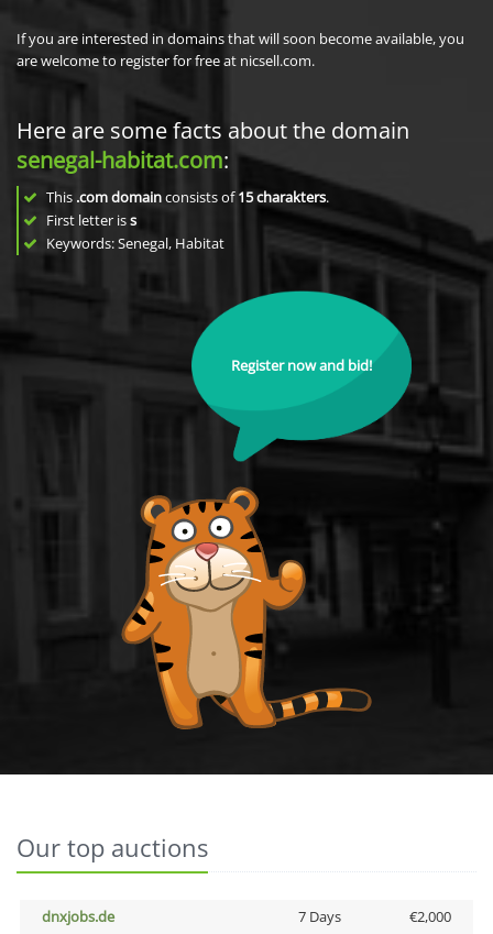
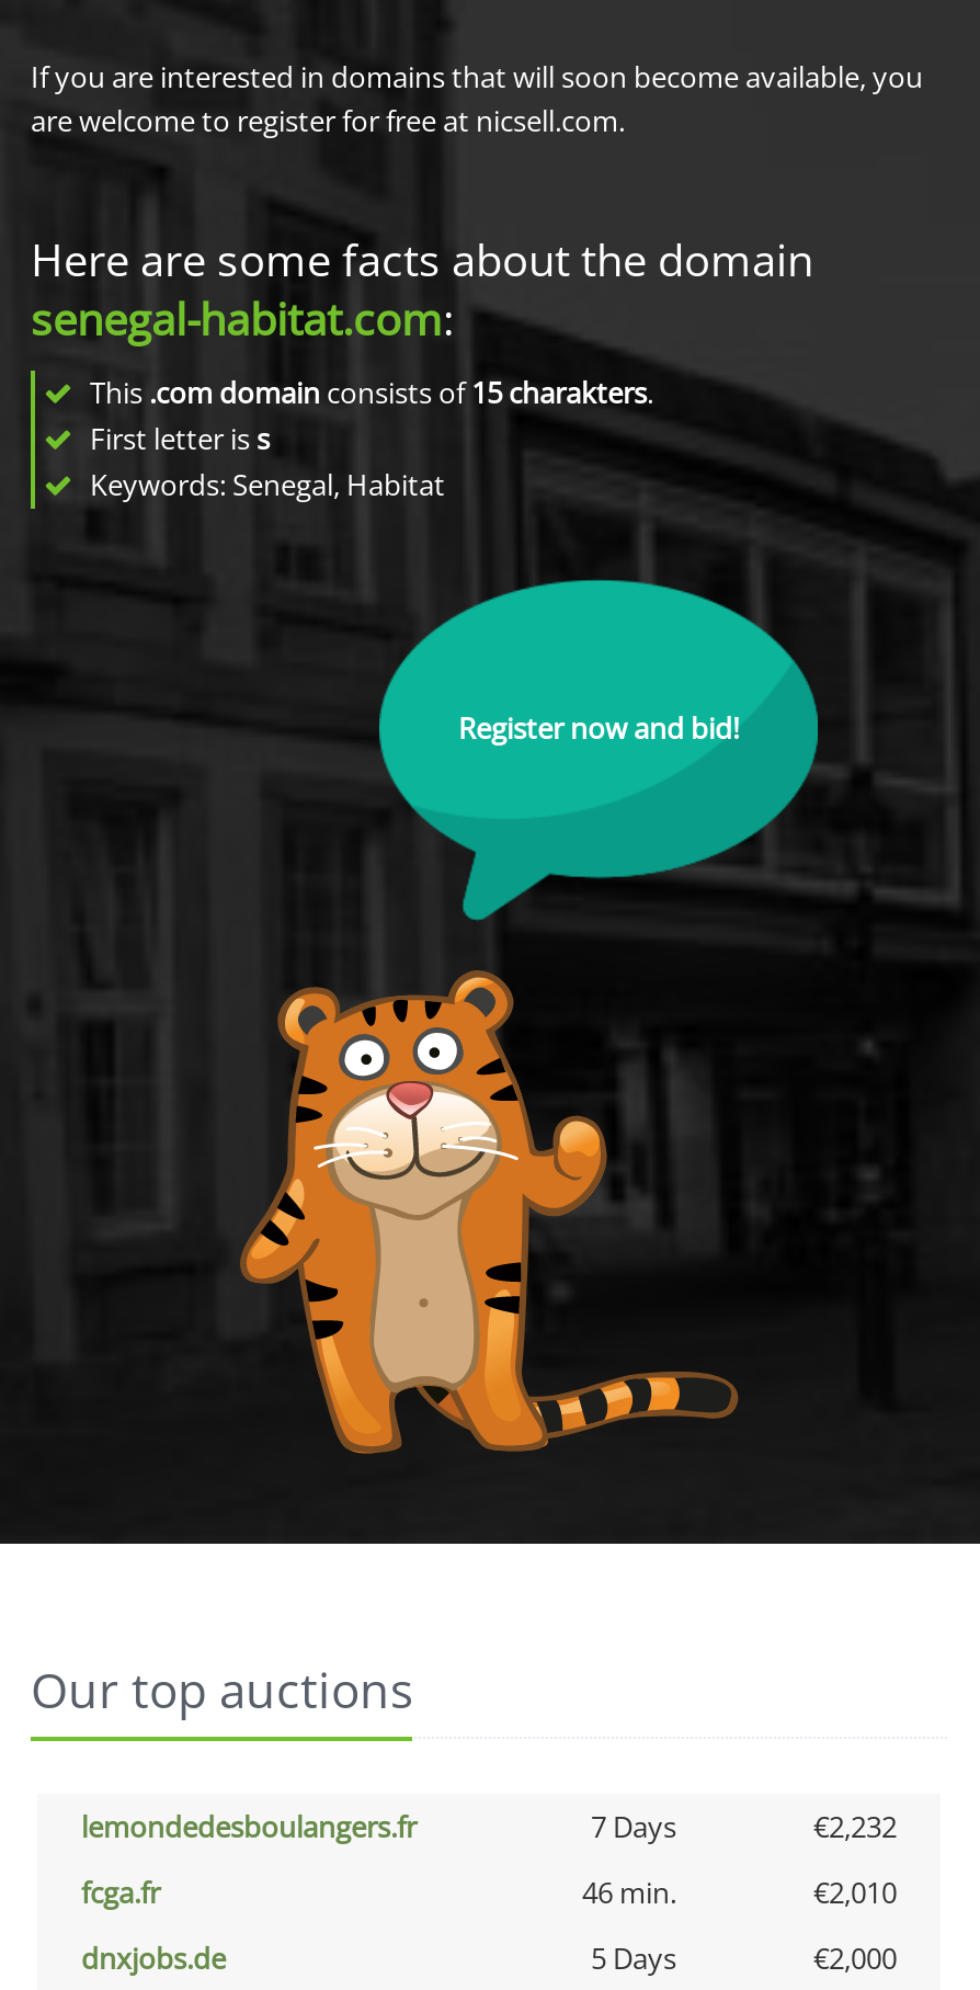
none -> [81,1807,897,1912] lemondedesboulangers.fr | 7 Days | €2,232 | fcga.fr | 46 min. | €2,010
[298,906,341,926] 7 Days -> [591,1938,676,1978] 5 Days

